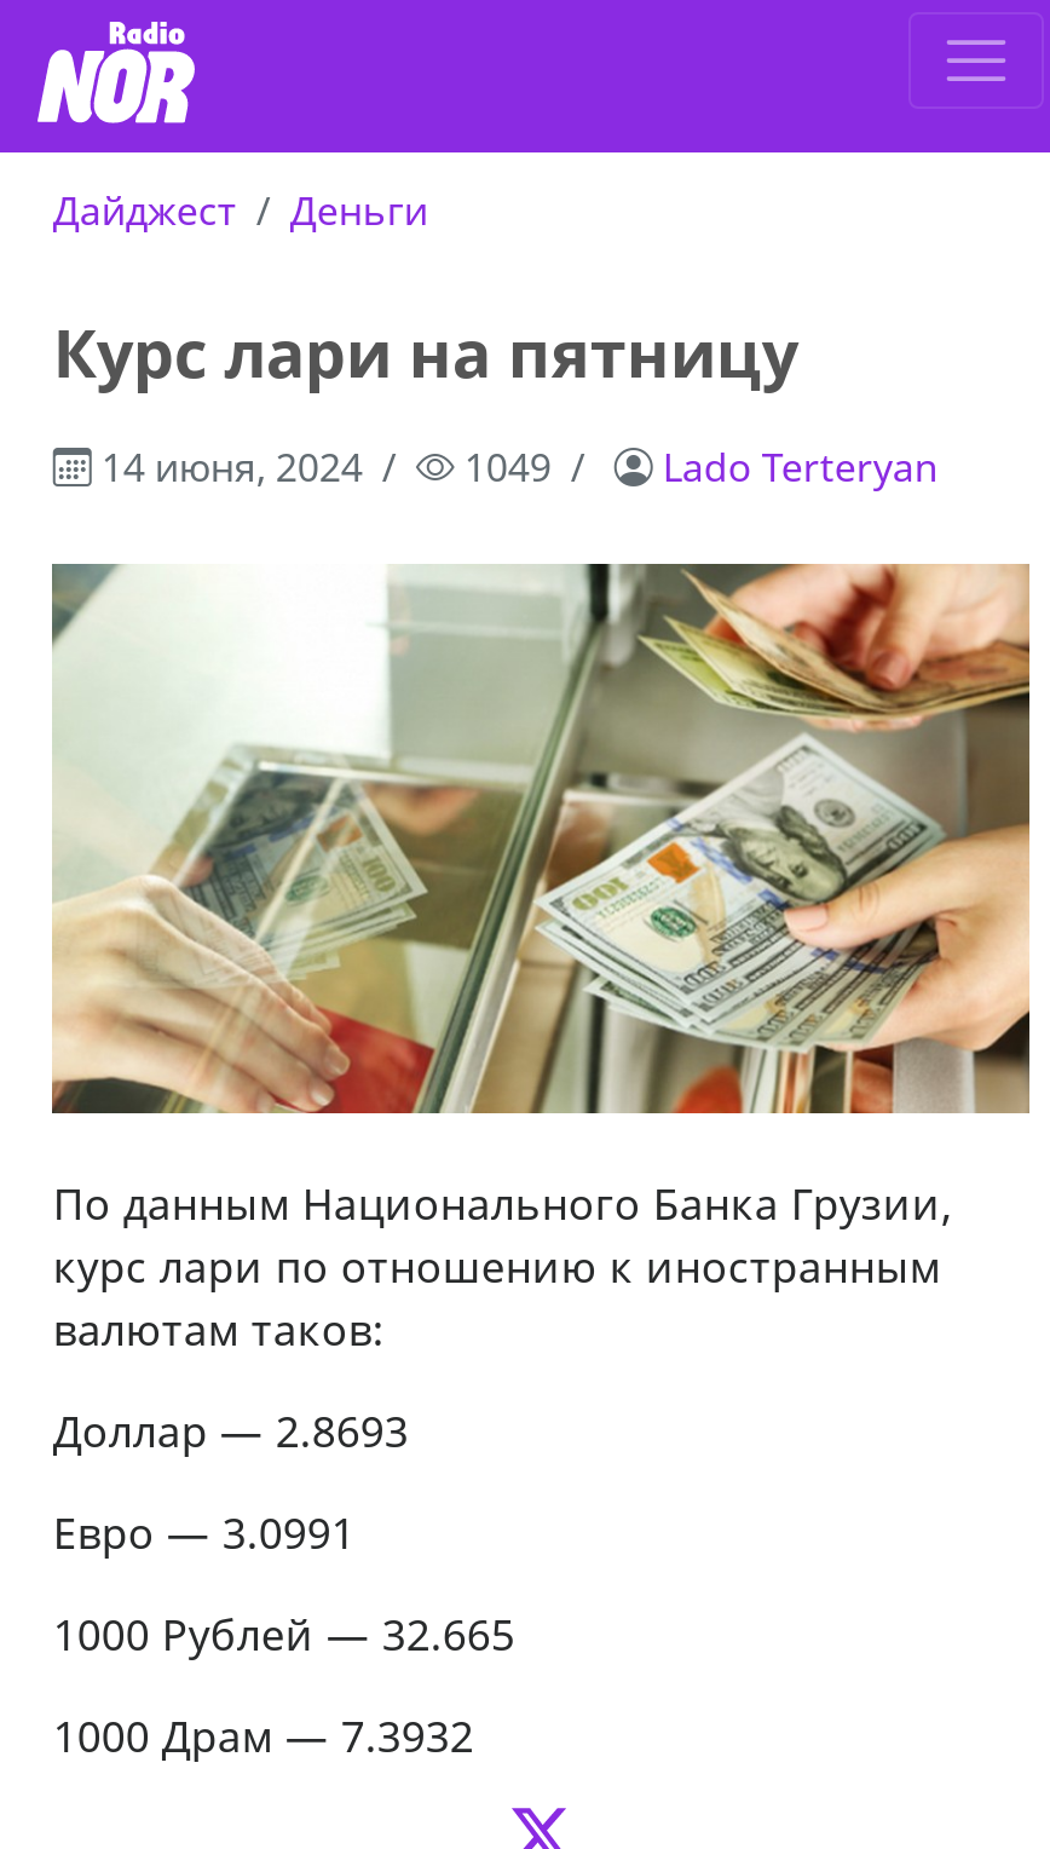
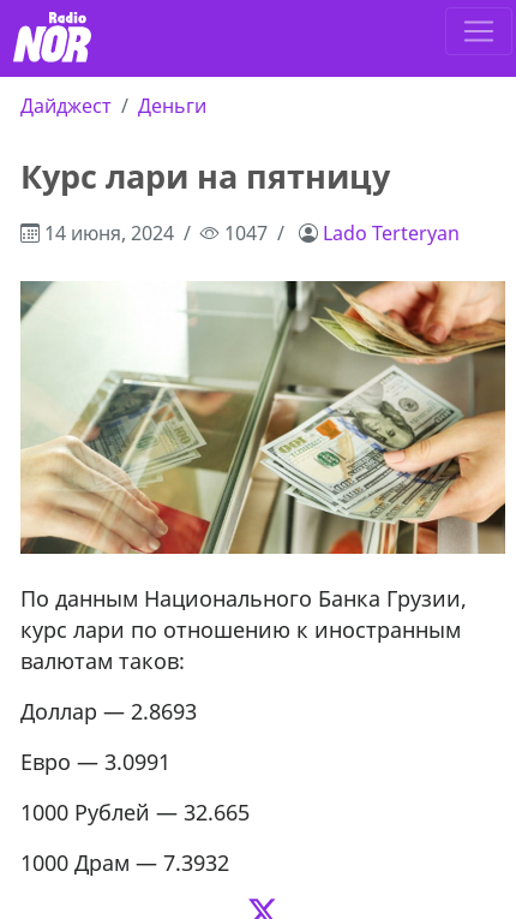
[455,441,551,494] 1049 -> [220,220,268,247] 1047

